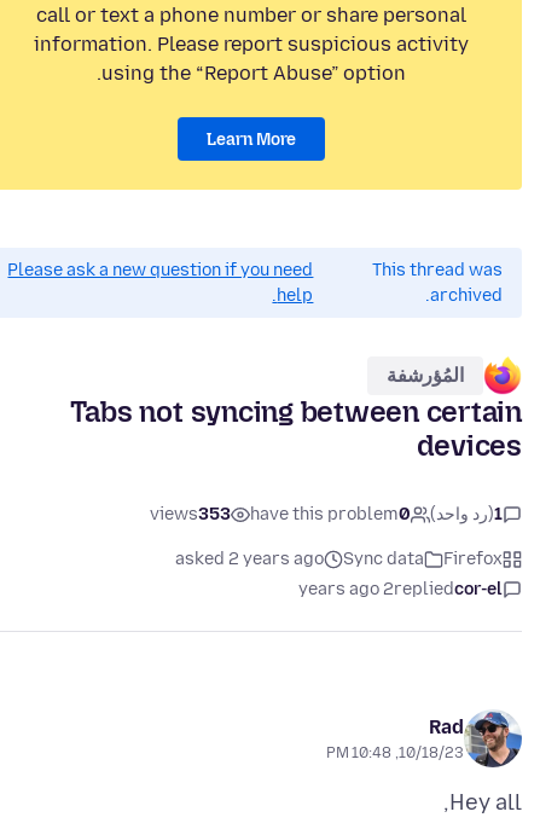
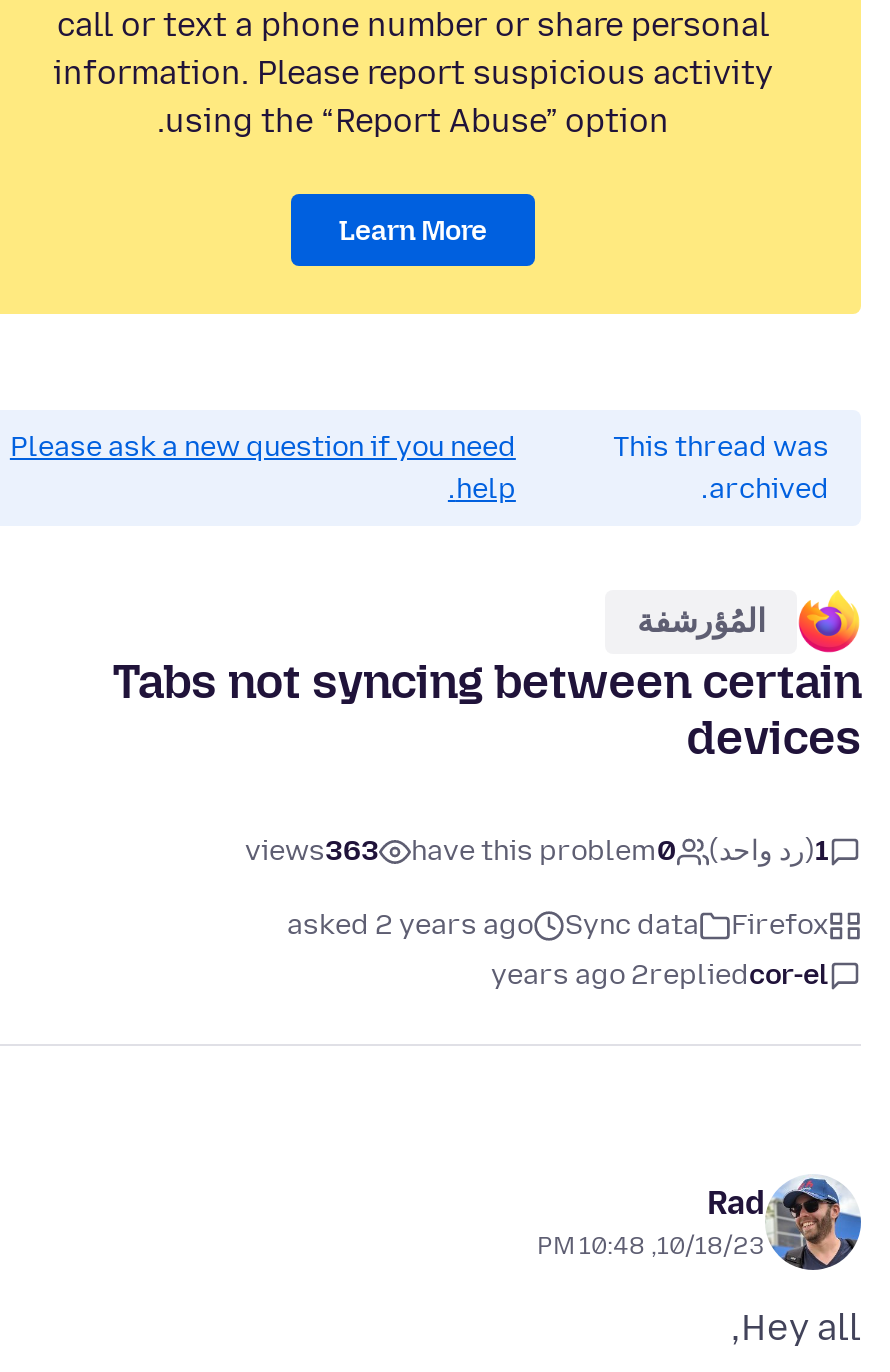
[198,504,231,525] 353 -> [325,834,379,868] 363

